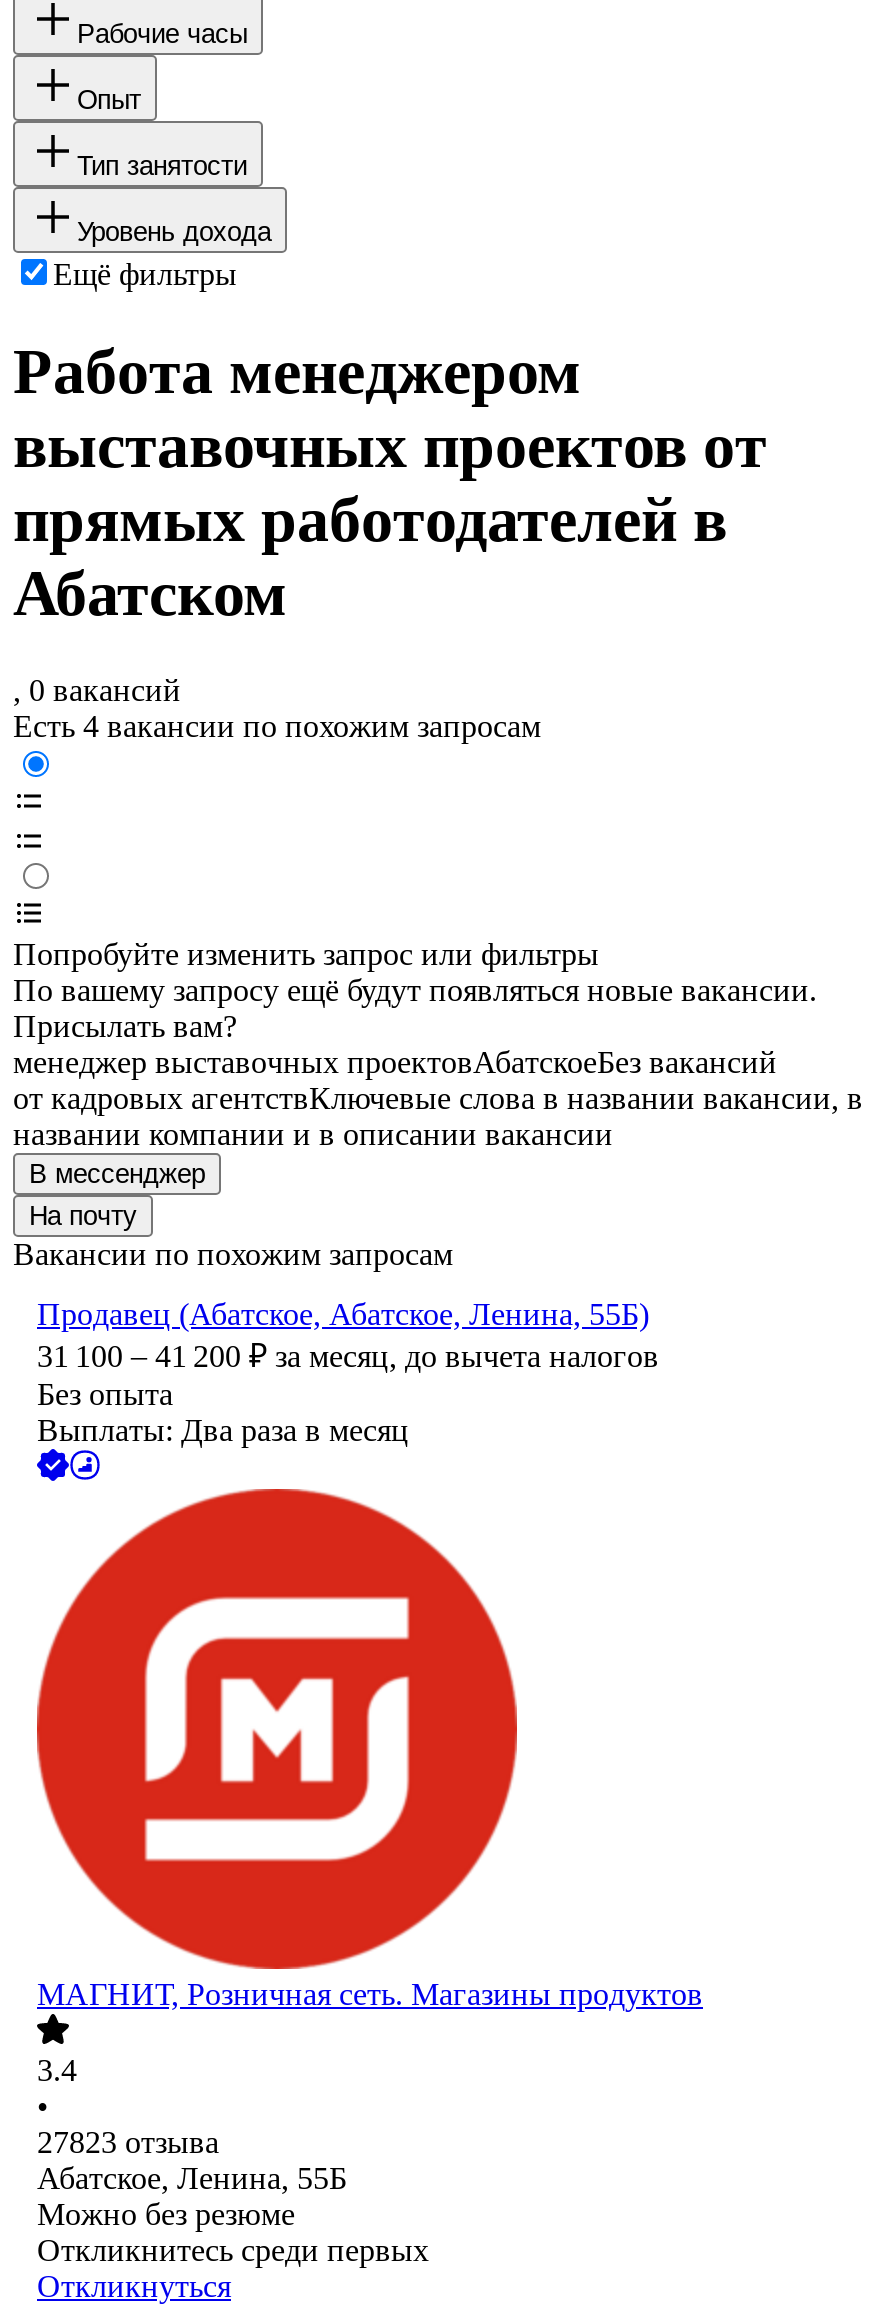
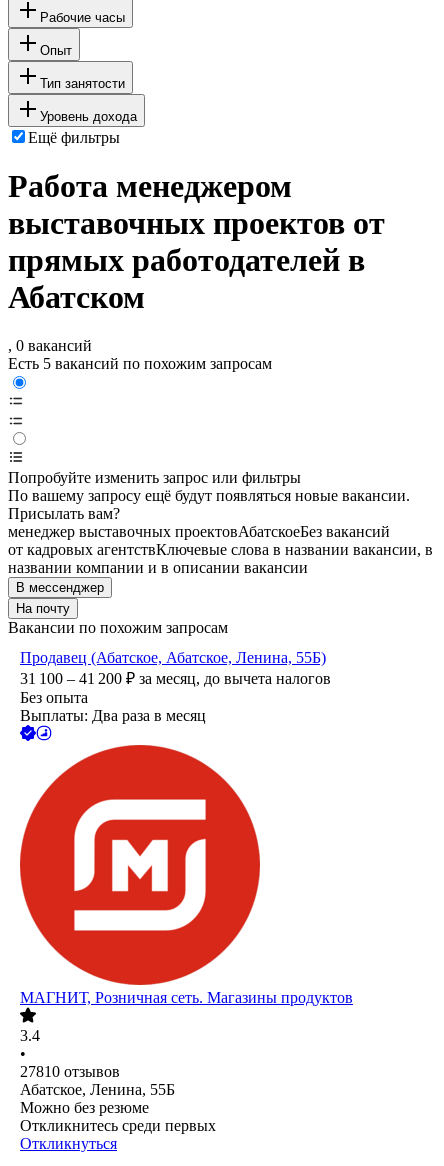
[13,710,541,744] Есть 4 вакансии по похожим запросам -> [8,355,272,372] Есть 5 вакансий по похожим запросам
[37,2126,219,2160] 27823 отзыва -> [20,1063,120,1080] 27810 отзывов

